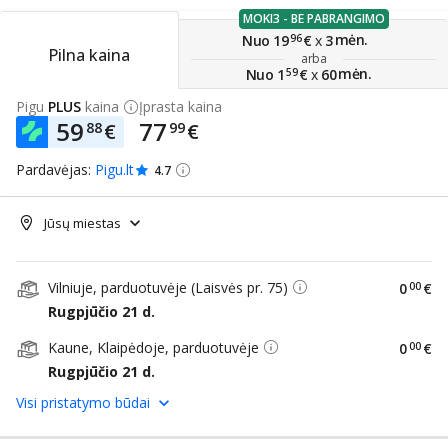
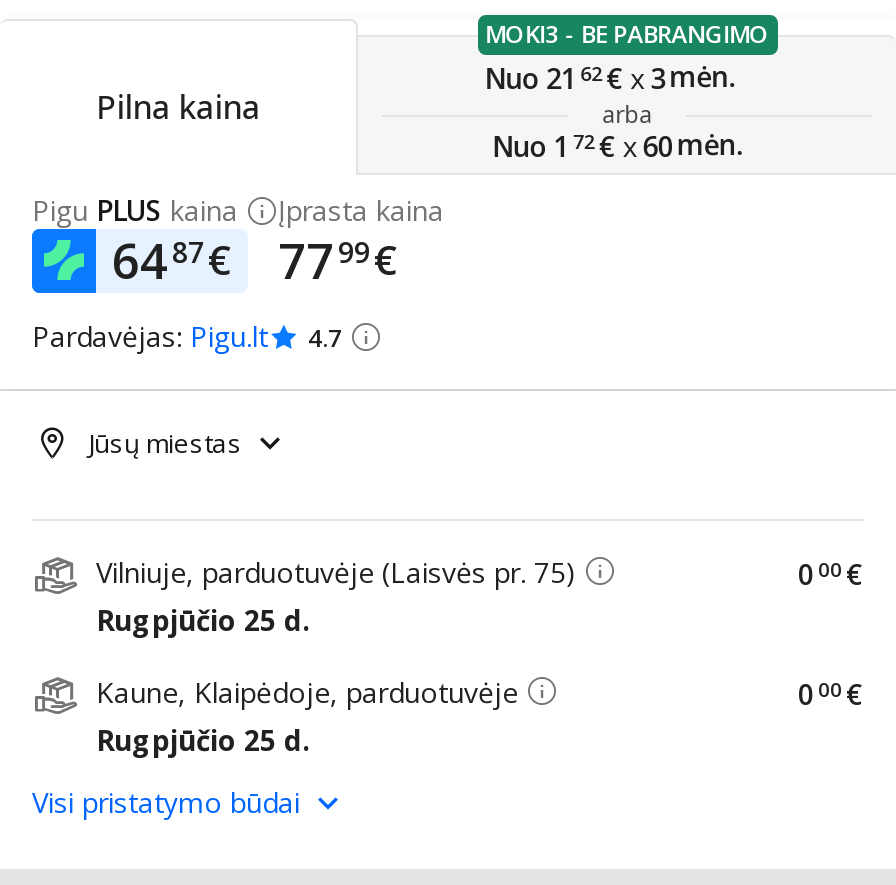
[242,29,368,49] Nuo 19 96 € x 3 mėn. -> [484,56,735,96] Nuo 21 62 € x 3 mėn.
[246,63,371,83] Nuo 1 59 € x 60 mėn. -> [492,124,743,164] Nuo 1 72 € x 60 mėn.
[56,115,116,148] 59 88 € -> [112,227,232,293] 64 87 €
[48,302,155,321] Rugpjūčio 21 d. -> [96,601,310,639] Rugpjūčio 25 d.
[48,362,155,381] Rugpjūčio 21 d. -> [96,721,310,759] Rugpjūčio 25 d.

